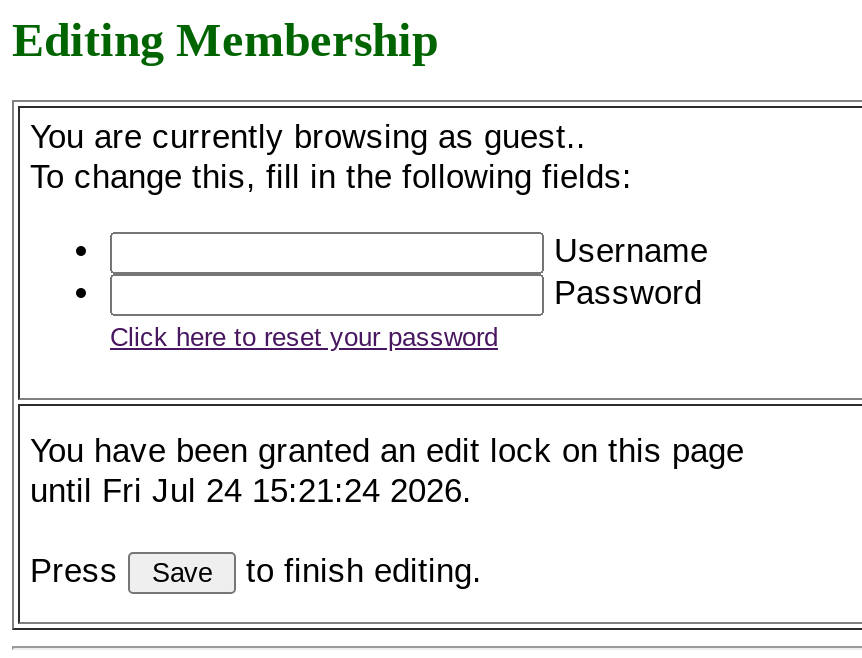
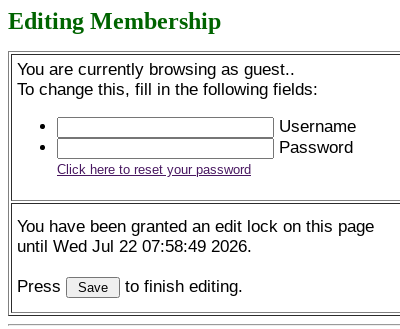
[30,472,472,510] until Fri Jul 24 15:21:24 2026. -> [17,237,252,256] until Wed Jul 22 07:58:49 2026.

